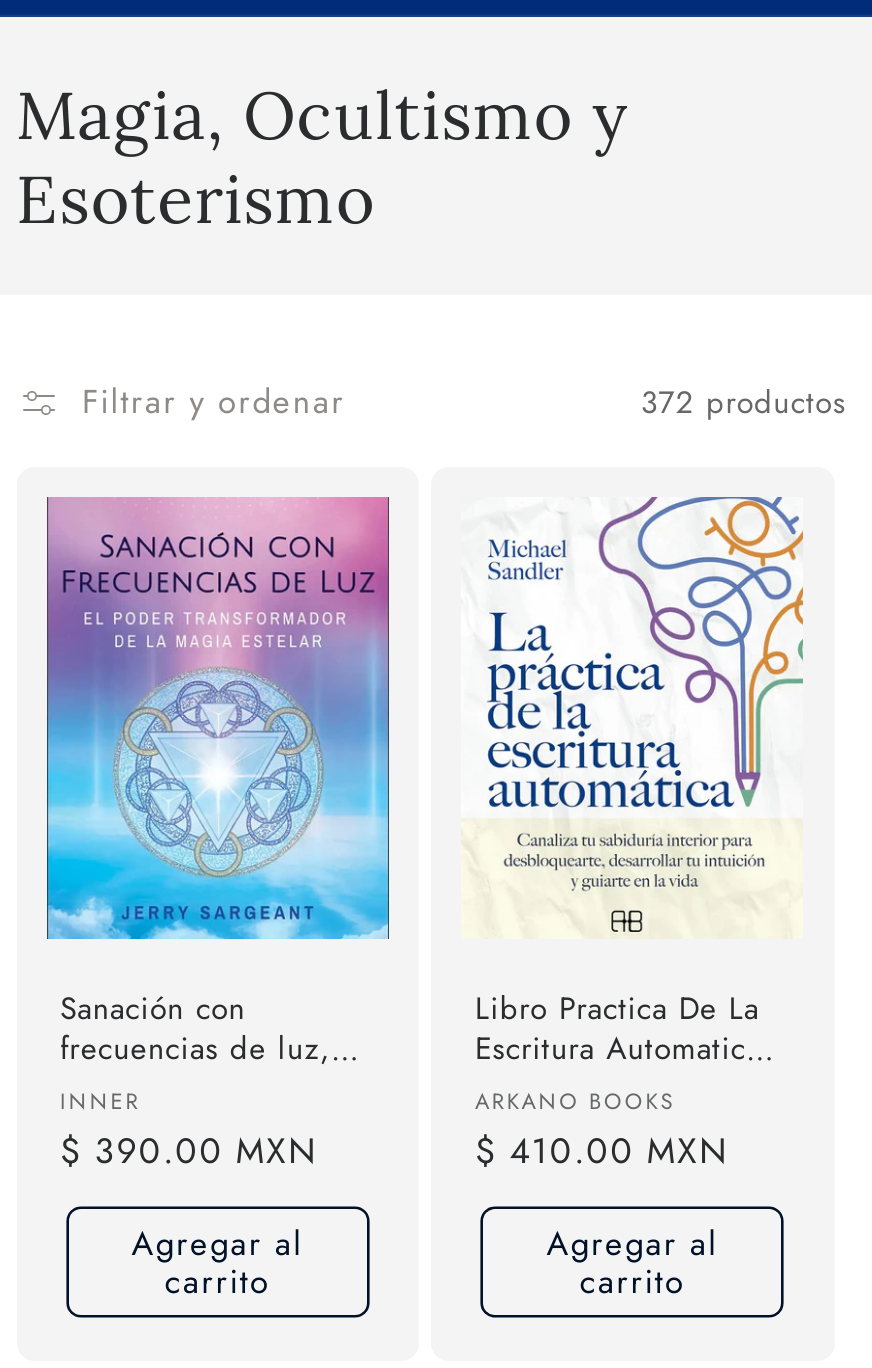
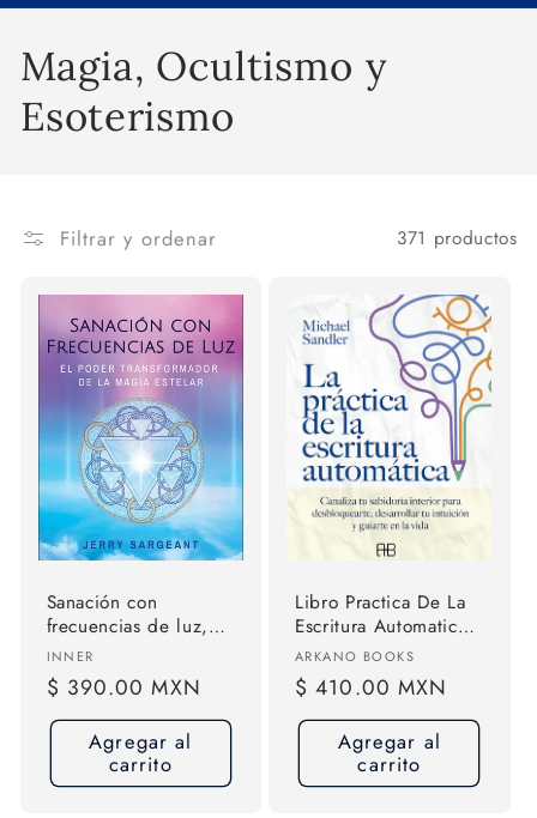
[641,380,846,424] 372 productos -> [397,225,517,252] 371 productos

